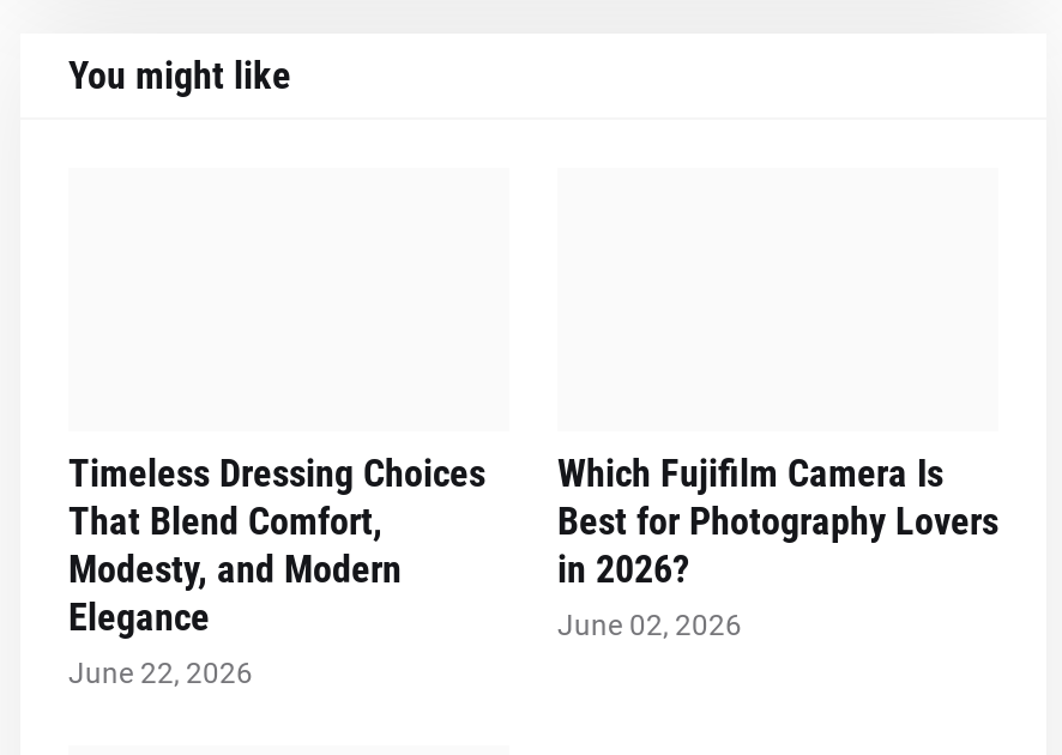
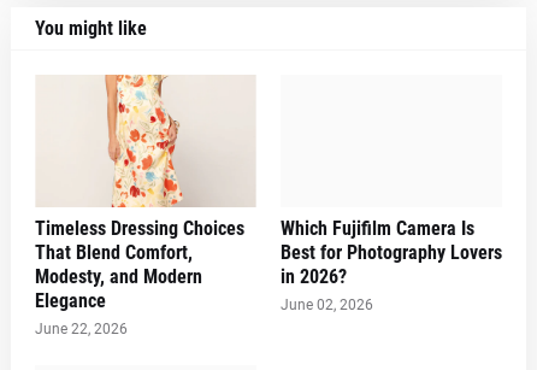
none -> [36,74,255,209] [image]

